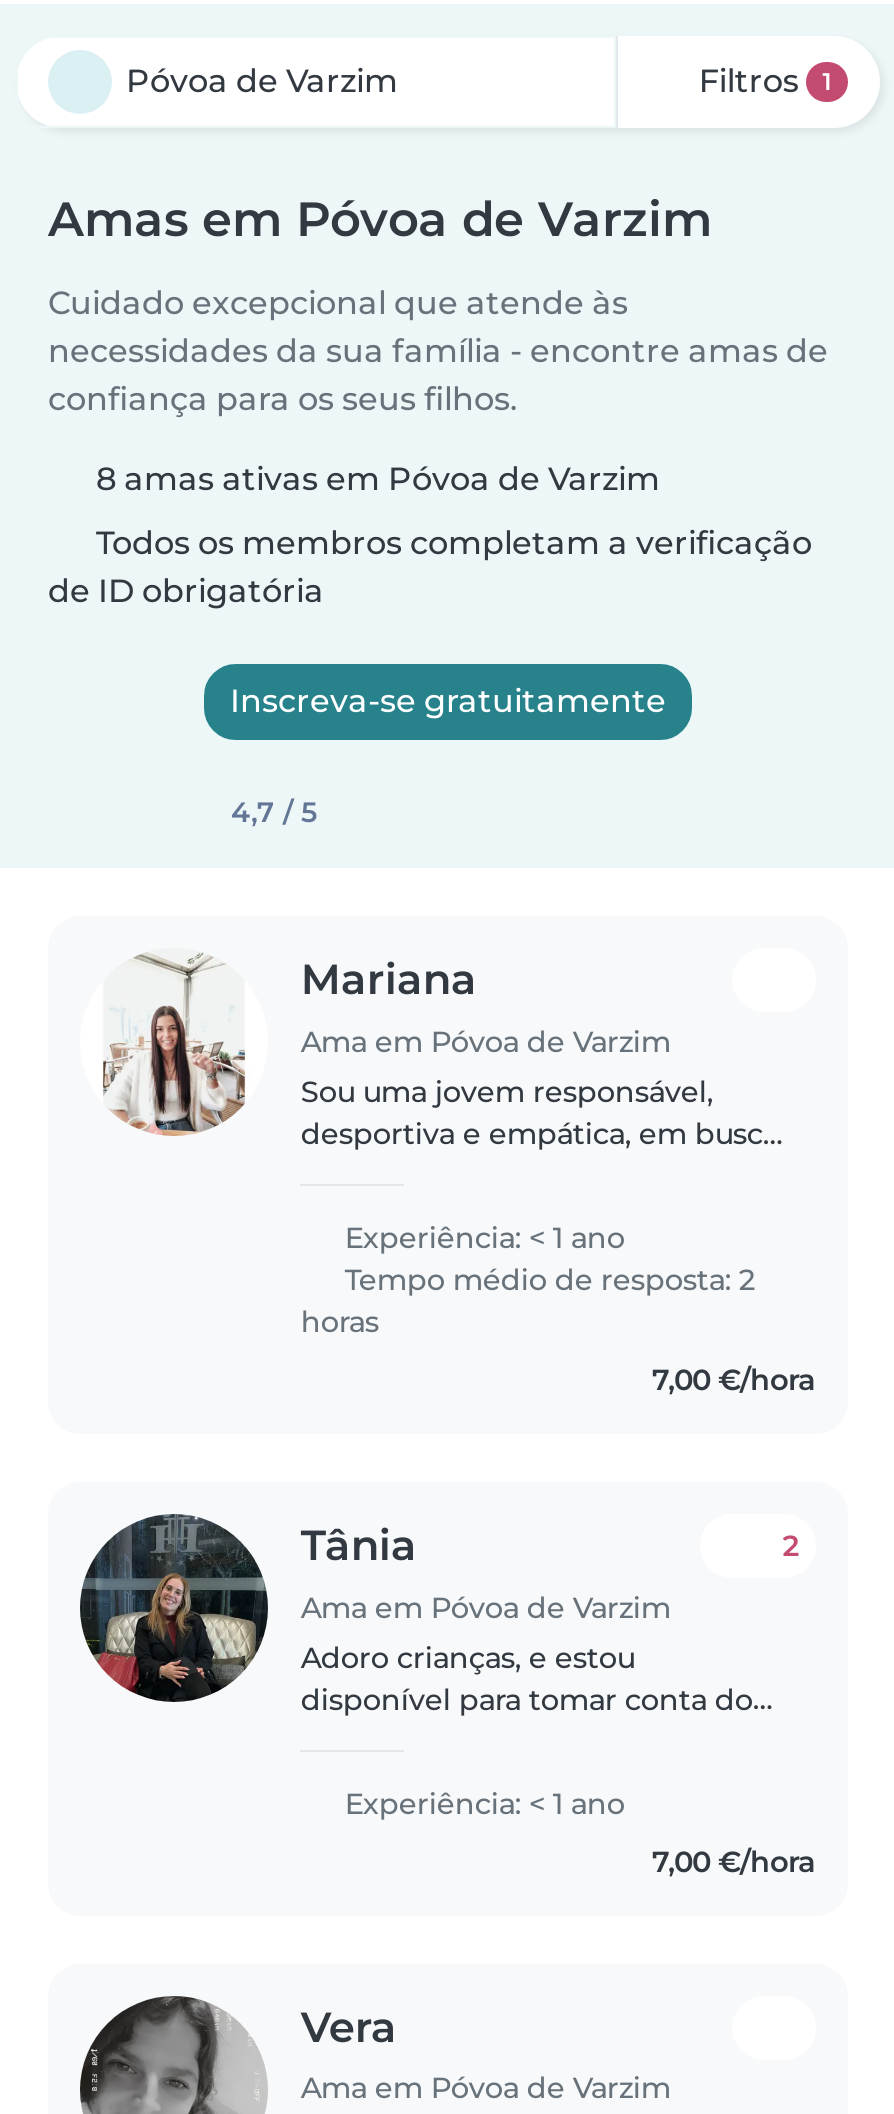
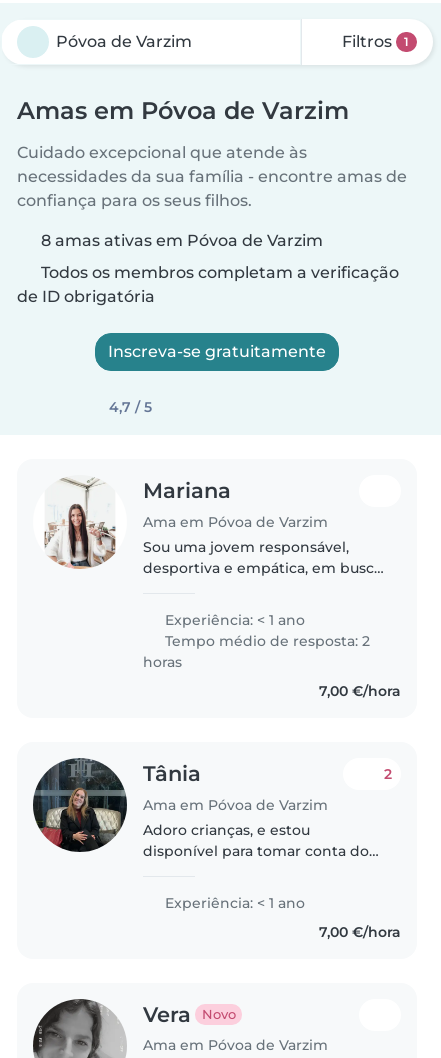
none -> [202,1007,236,1022] Novo

